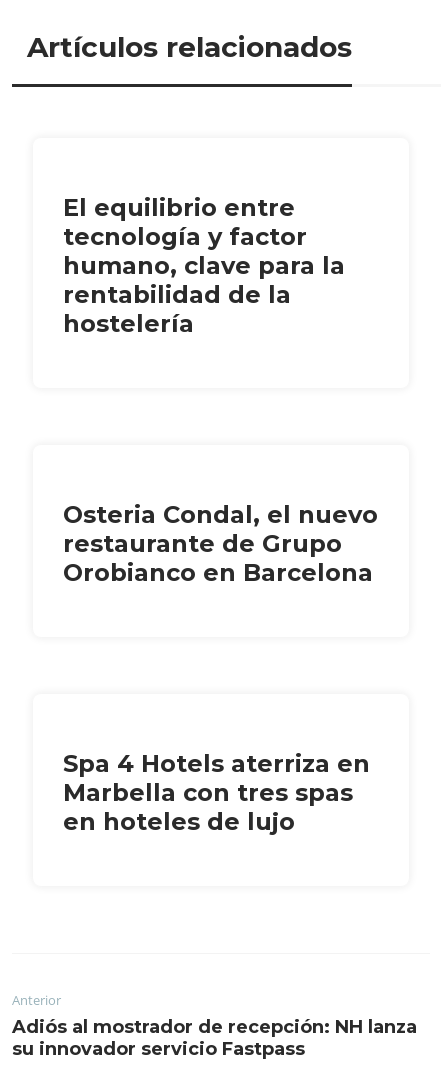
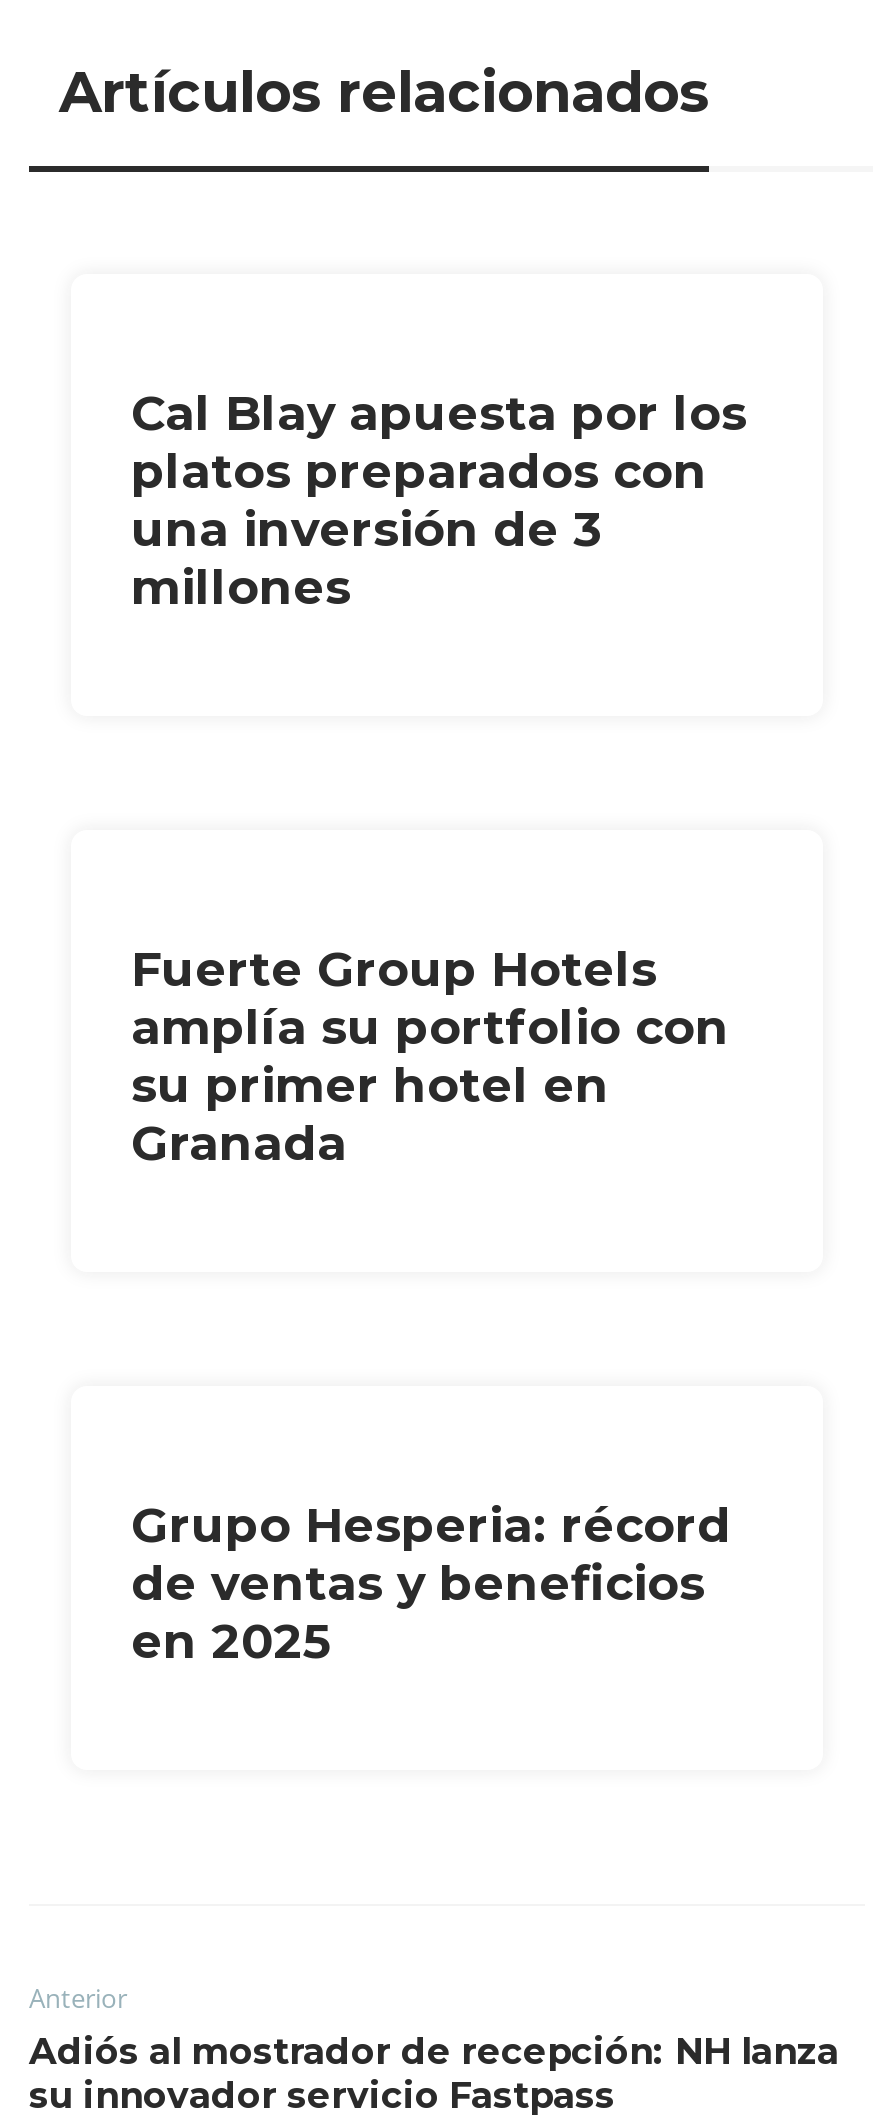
[63,193,345,338] El equilibrio entre | tecnología y factor | humano, clave para la | rentabilidad de la | hostelería -> [131,385,747,617] Cal Blay apuesta por los | platos preparados con | una inversión de 3 | millones
[63,500,378,587] Osteria Condal, el nuevo | restaurante de Grupo | Orobianco en Barcelona -> [131,941,729,1173] Fuerte Group Hotels | amplía su portfolio con | su primer hotel en | Granada
[63,749,370,836] Spa 4 Hotels aterriza en | Marbella con tres spas | en hoteles de lujo -> [131,1497,731,1671] Grupo Hesperia: récord | de ventas y beneficios | en 2025

